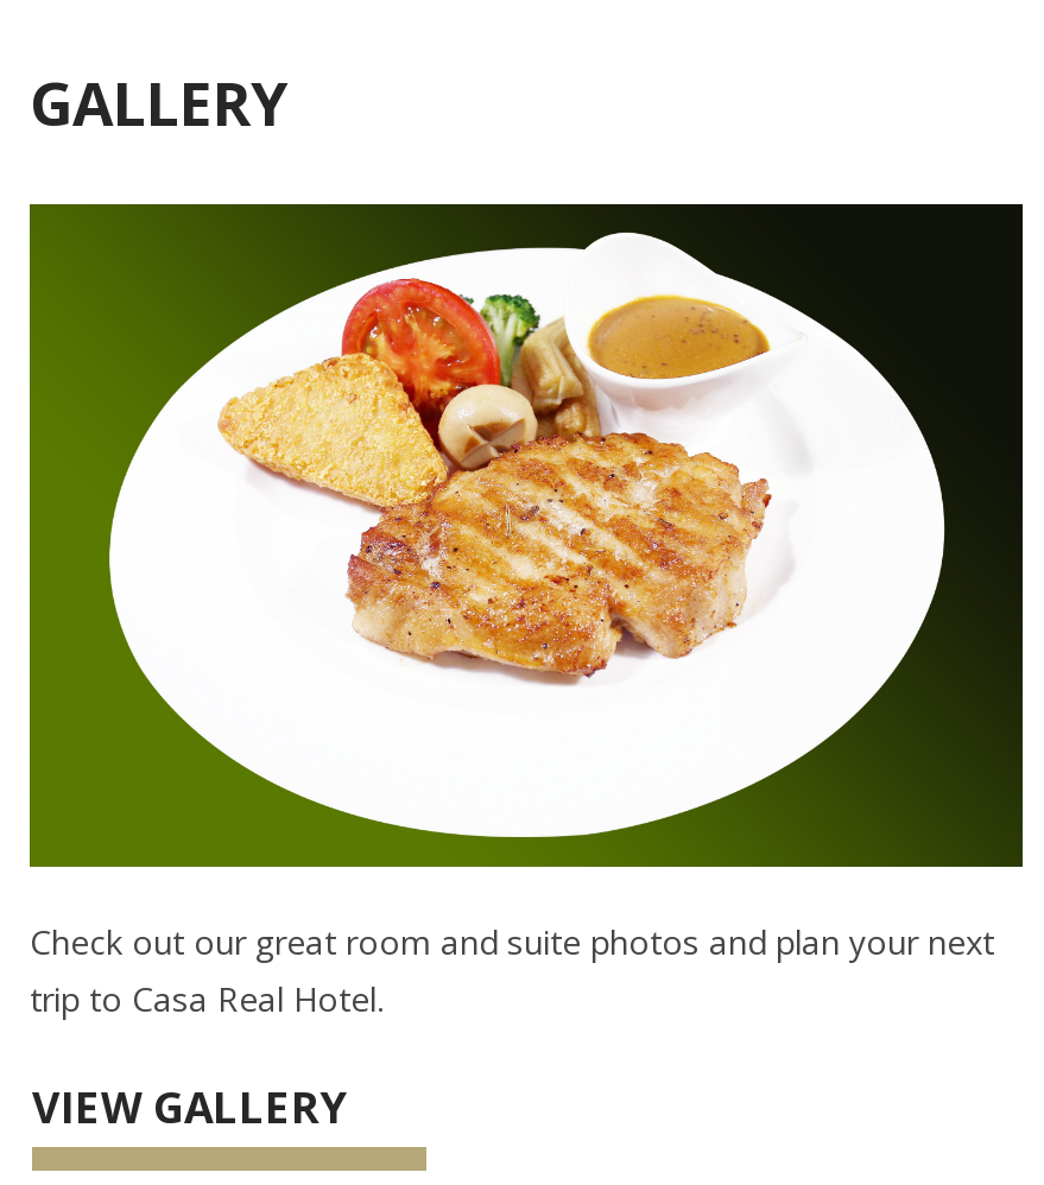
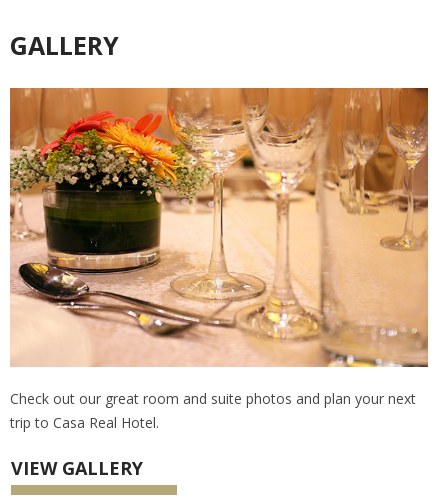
[27,202,1025,869] [image] -> [9,87,429,368] [image]

